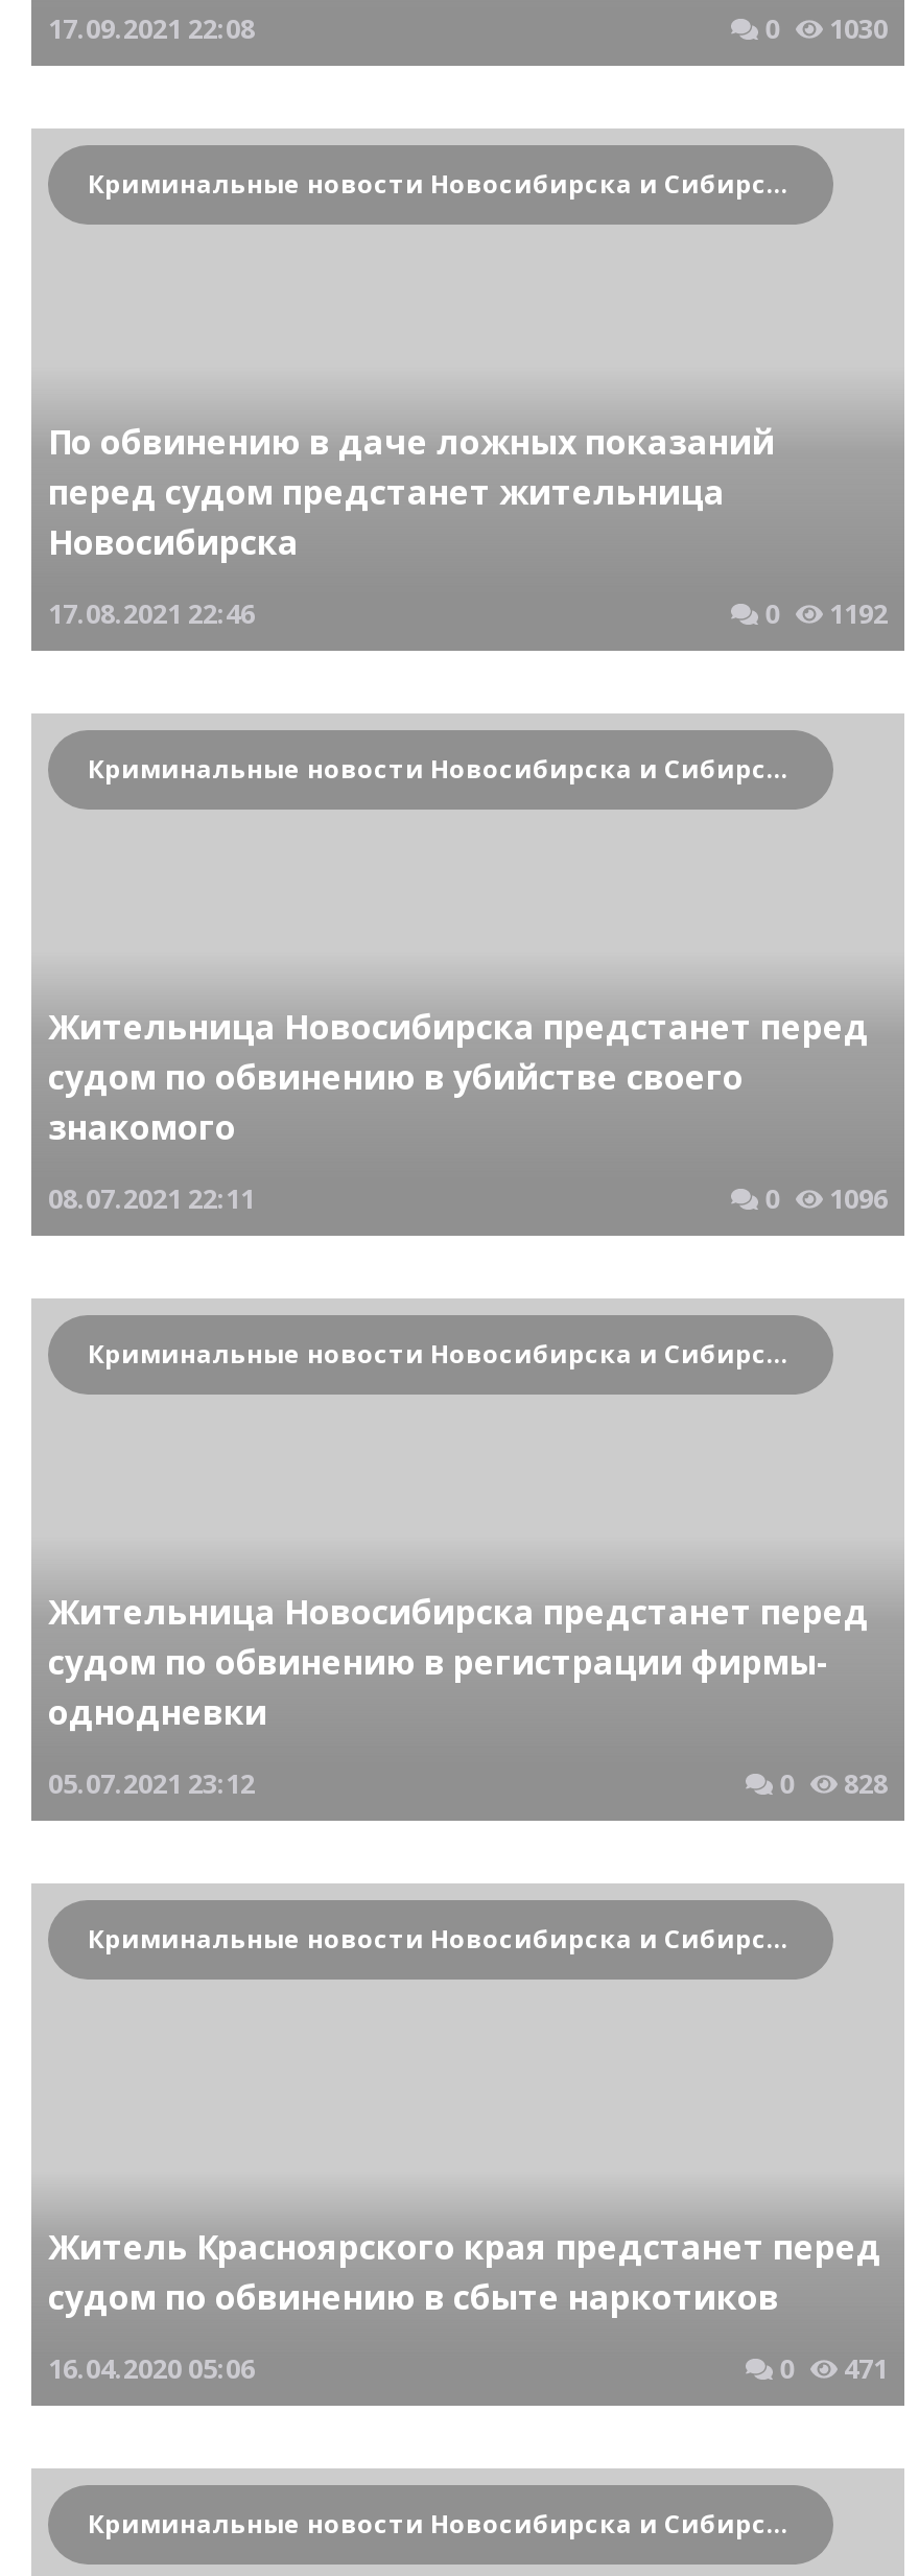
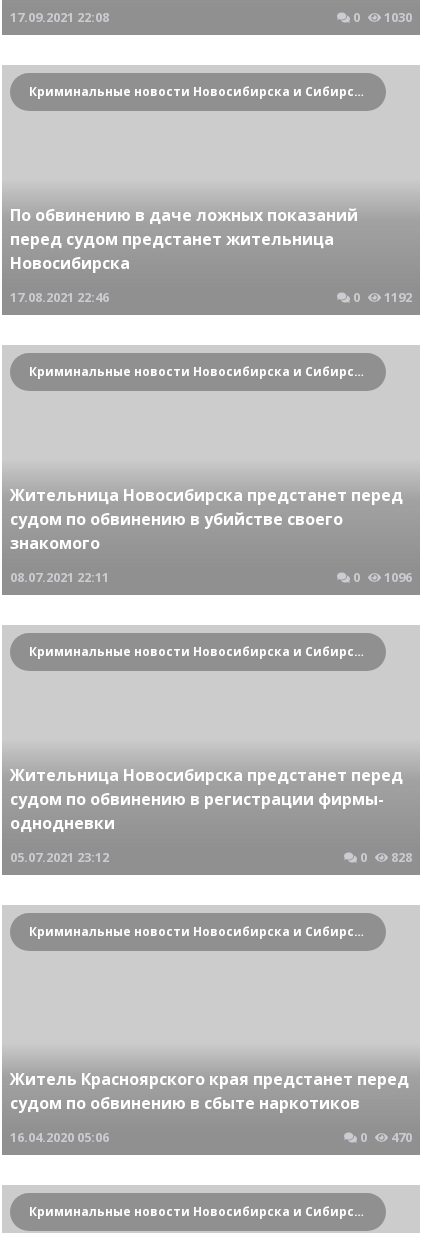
[773,2349,888,2387] 0 471 -> [357,1128,412,1146] 0 470

